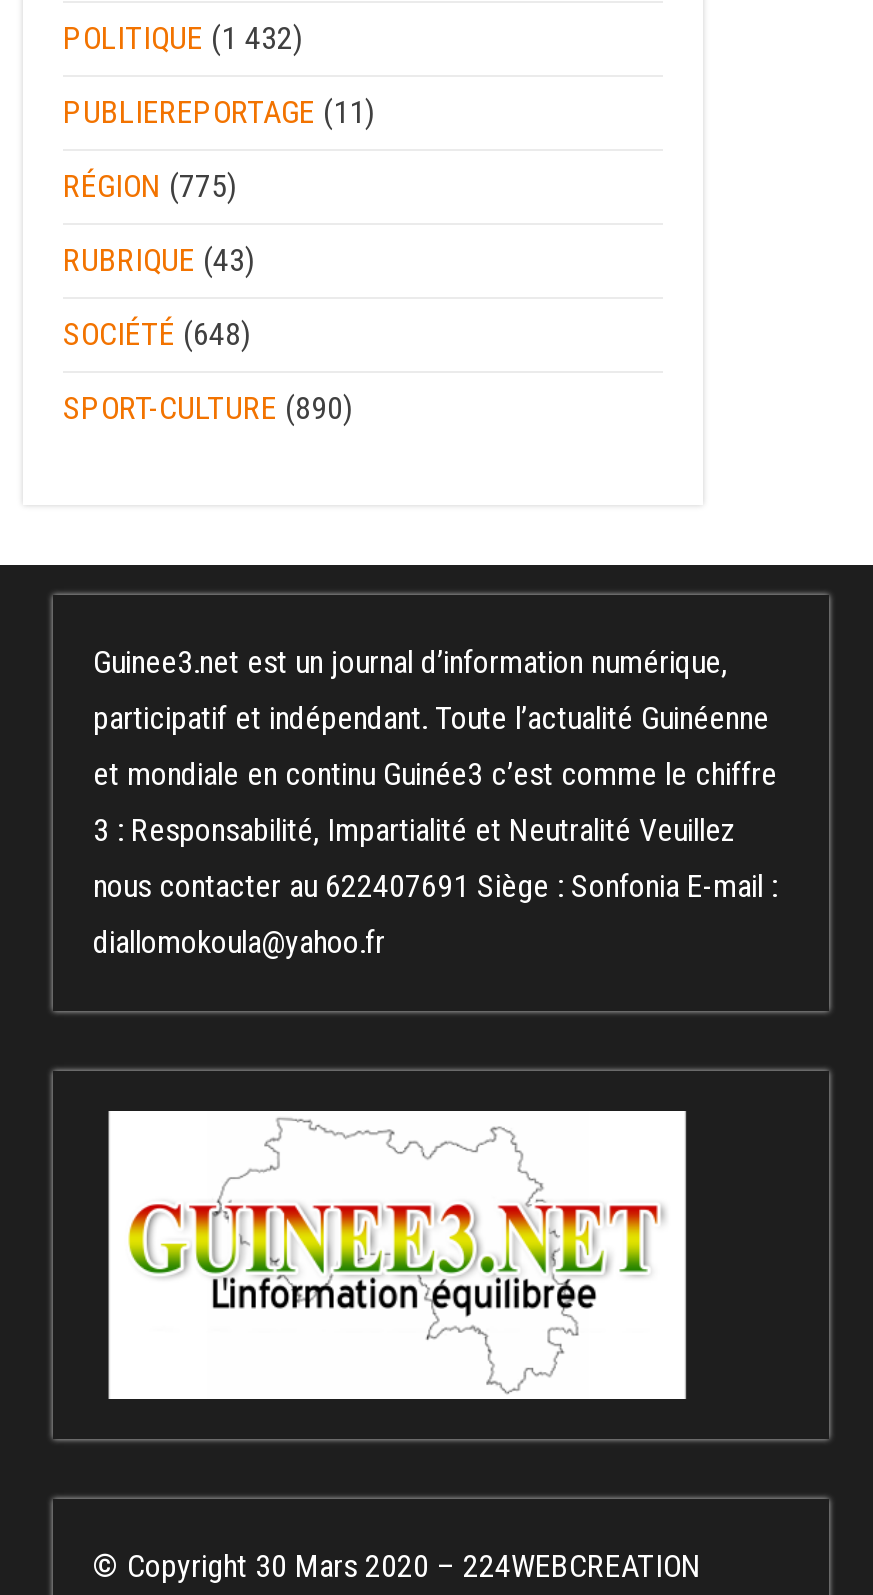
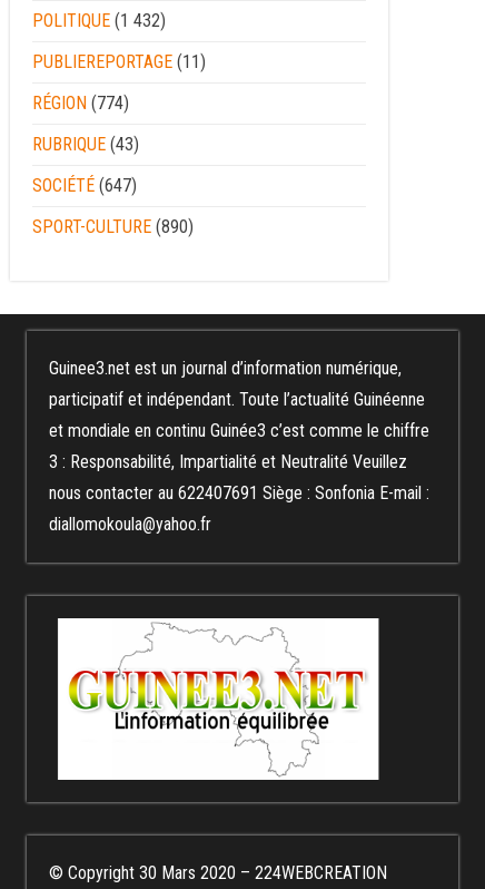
[63,166,237,204] RÉGION (775) -> [32,93,129,114] RÉGION (774)
[63,314,251,352] SOCIÉTÉ (648) -> [32,175,137,196] SOCIÉTÉ (647)

